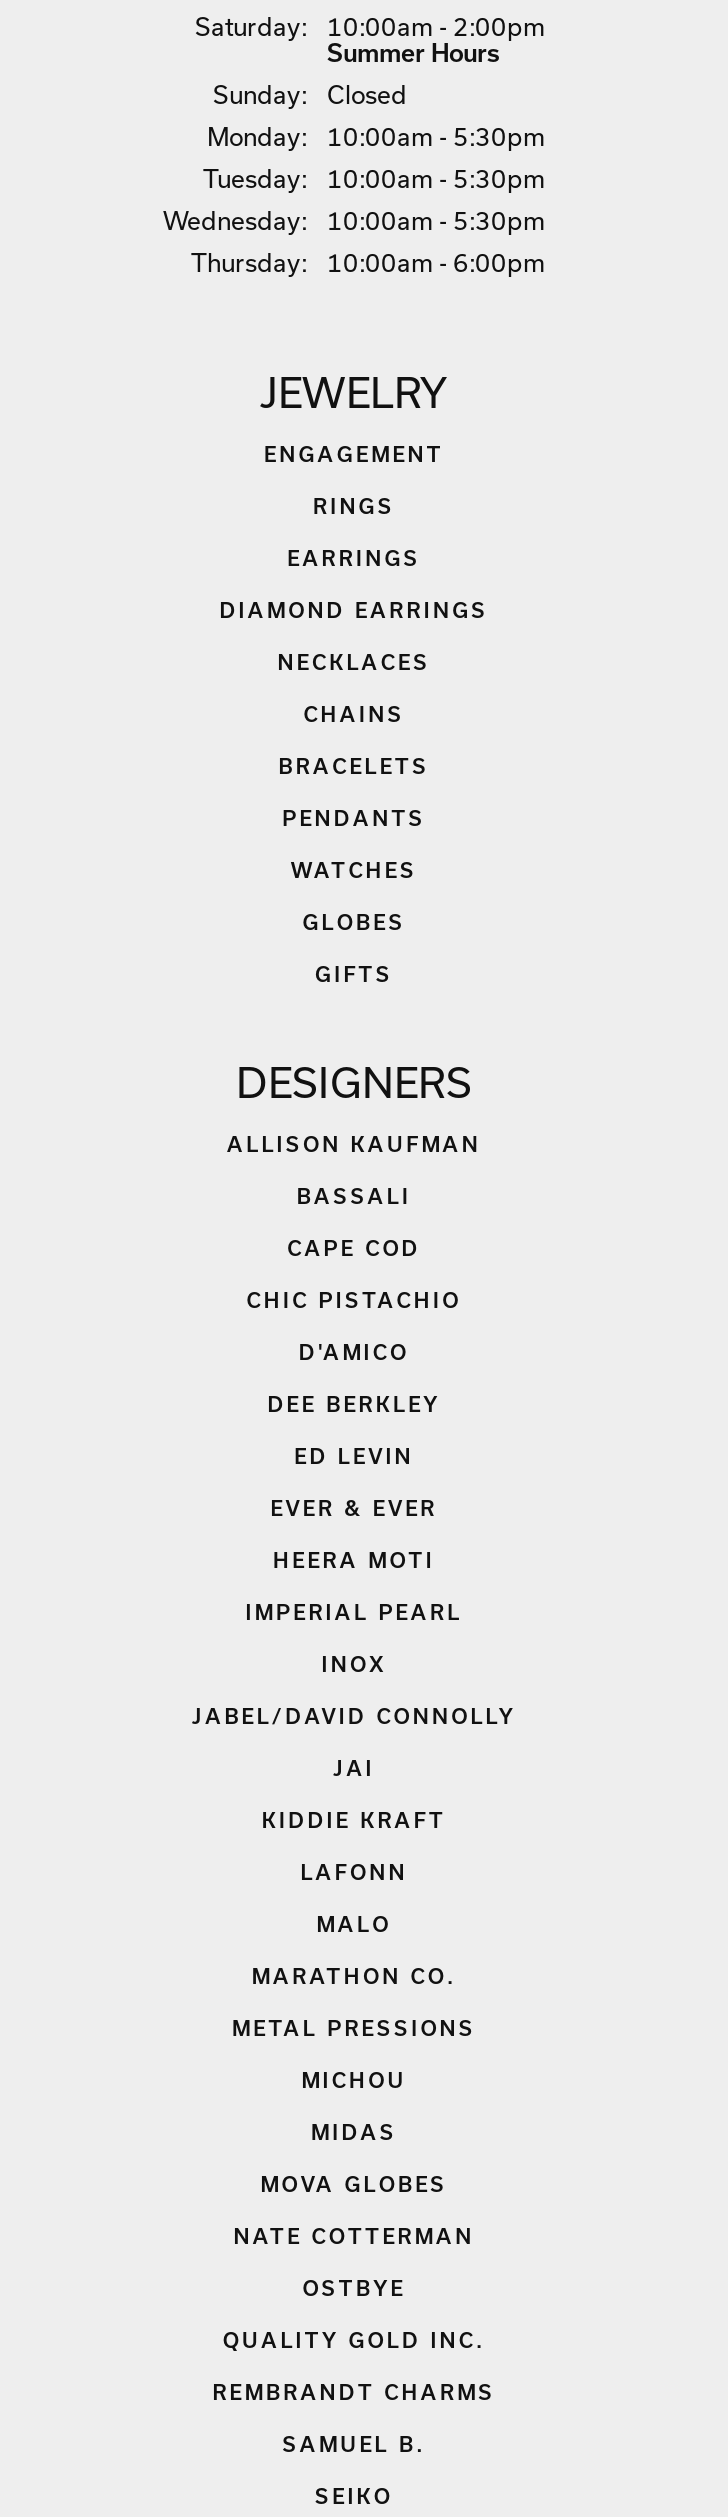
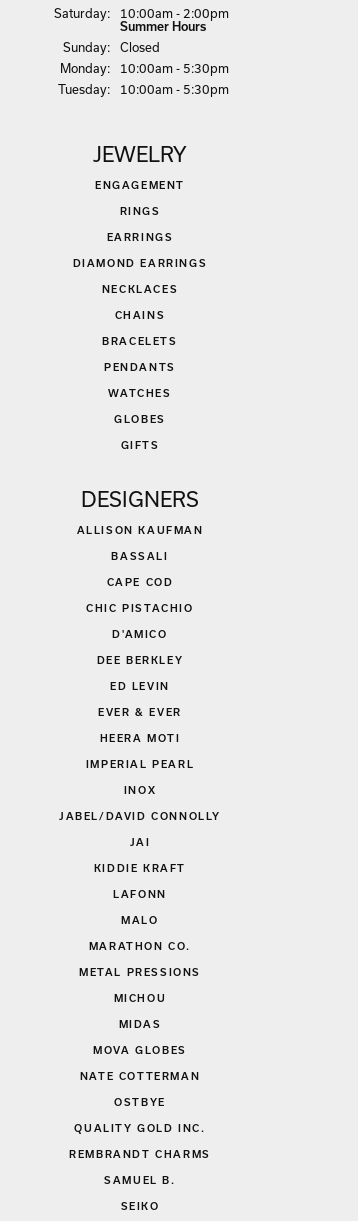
[163,206,545,276] Wednesday: | 10:00am - 5:30pm | Thu rsday: | 10:00am - 6:00pm -> none

